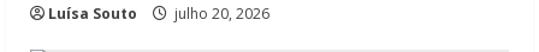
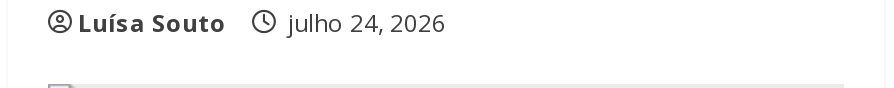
[48,4,269,24] Luísa Souto julho 20, 2026 -> [78,6,446,40] Luísa Souto julho 24, 2026

